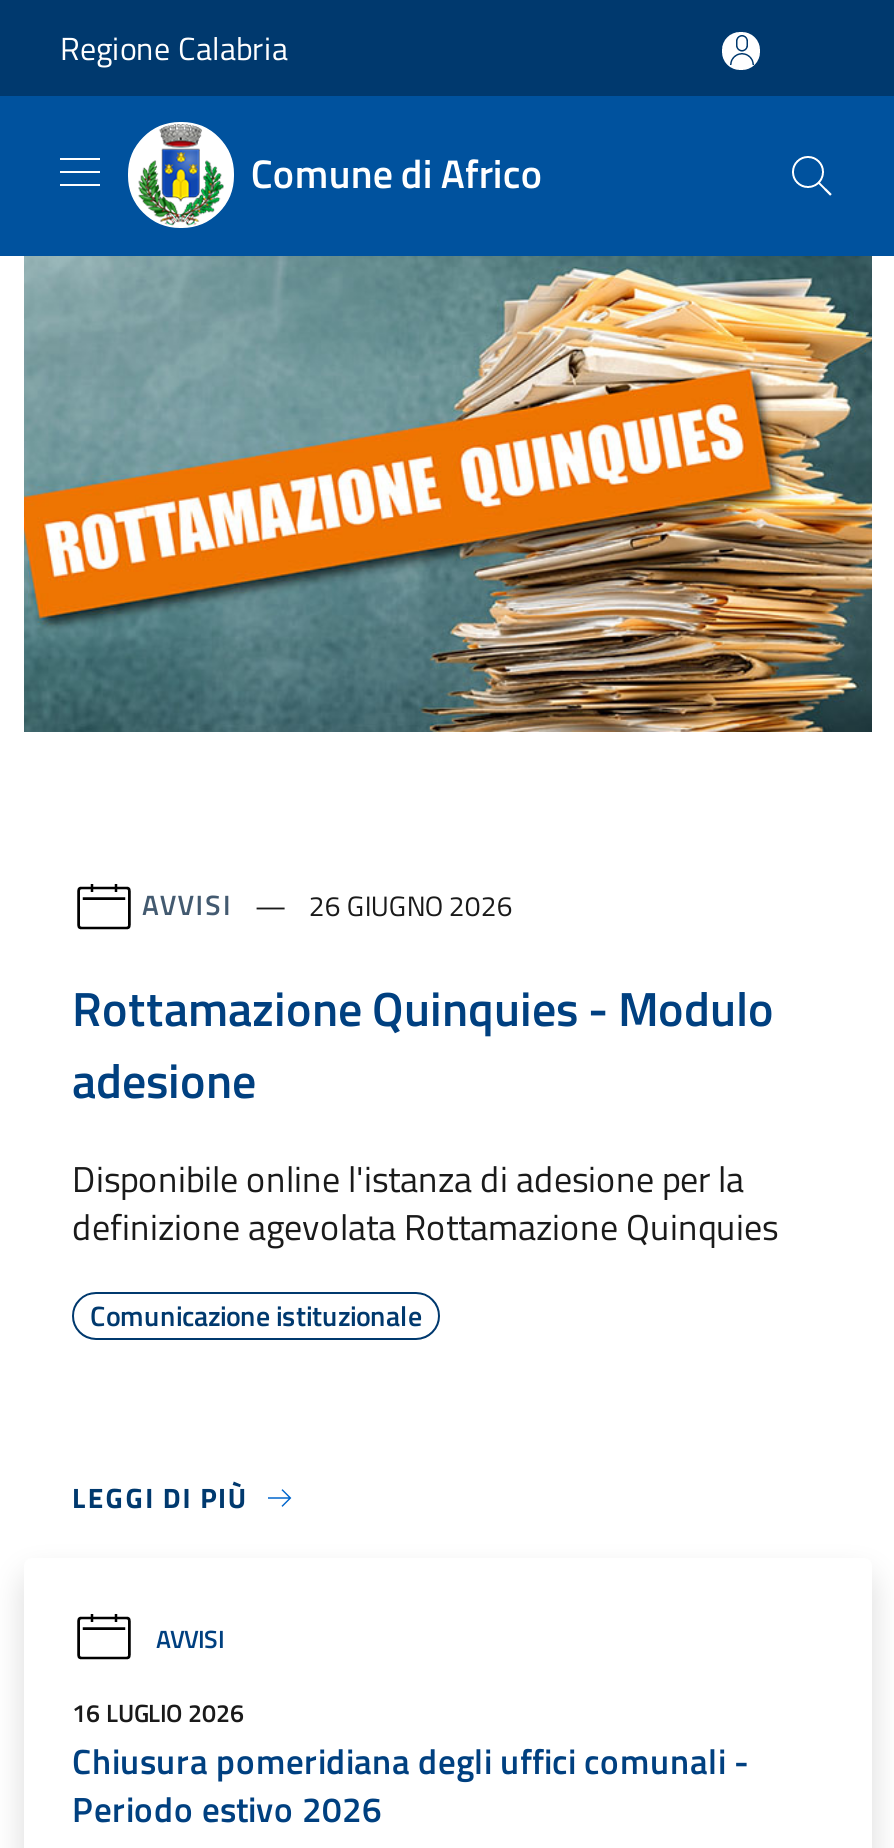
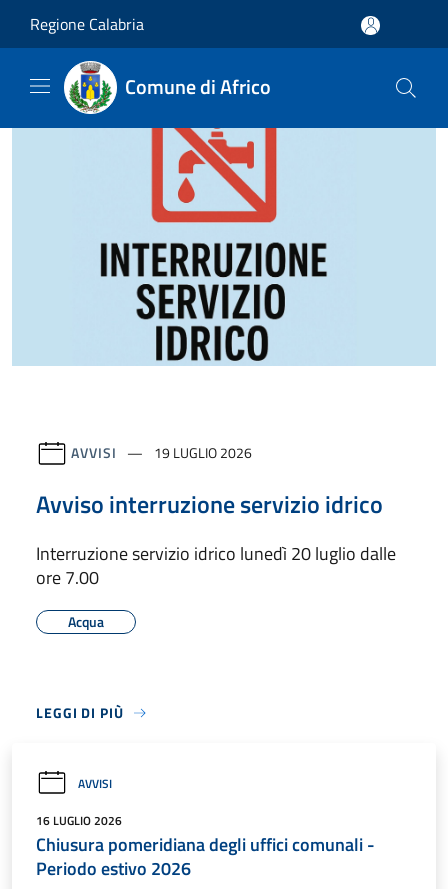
[22,256,874,734] [image] -> [12,127,436,366] [image]
[142,883,513,925] AVVISI 26 GIUGNO 2026 -> [71,442,252,463] AVVISI 19 LUGLIO 2026
[72,972,774,1116] Rottamazione Quinquies - Modulo | adesione -> [36,486,383,522] Avviso interruzione servizio idrico
[72,1152,778,1254] Disponibile online l'istanza di adesione per la | definizione agevolata Rottamazione Quinquies -> [36,540,396,591] Interruzione servizio idrico lunedì 20 luglio dalle | ore 7.00
[90,1294,422,1336] Comunicazione istituzionale -> [68,611,104,632] Acqua

